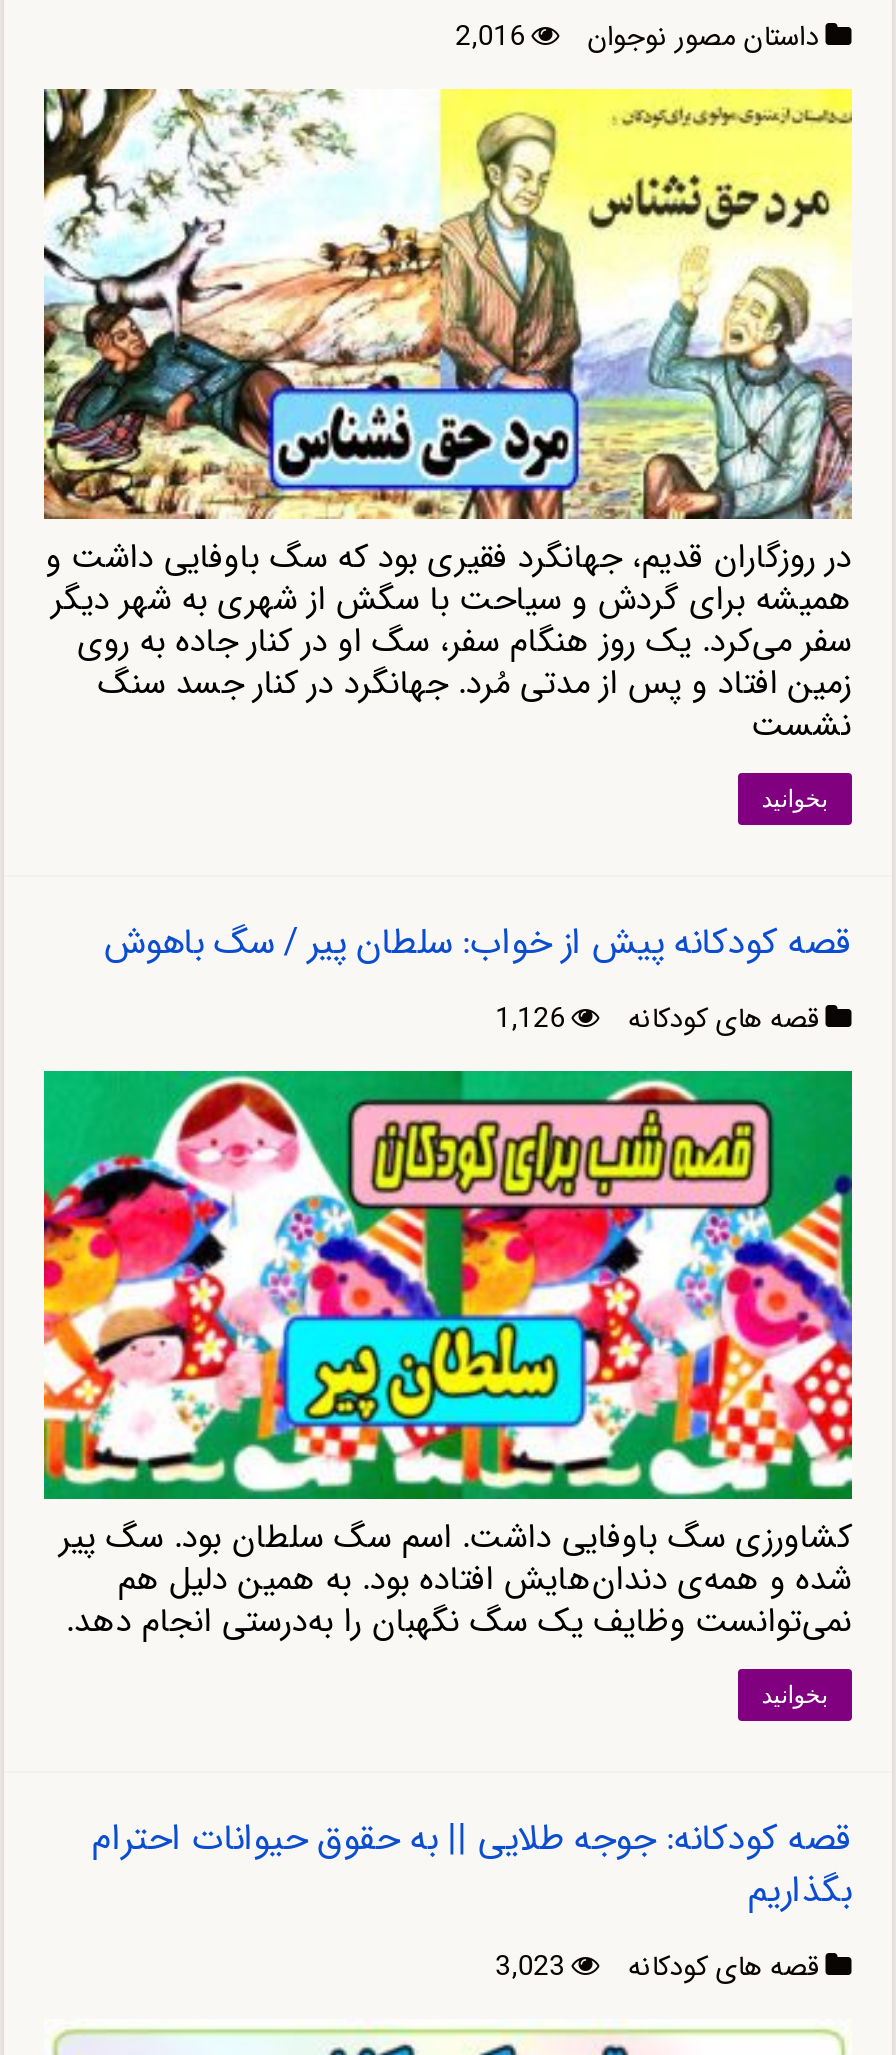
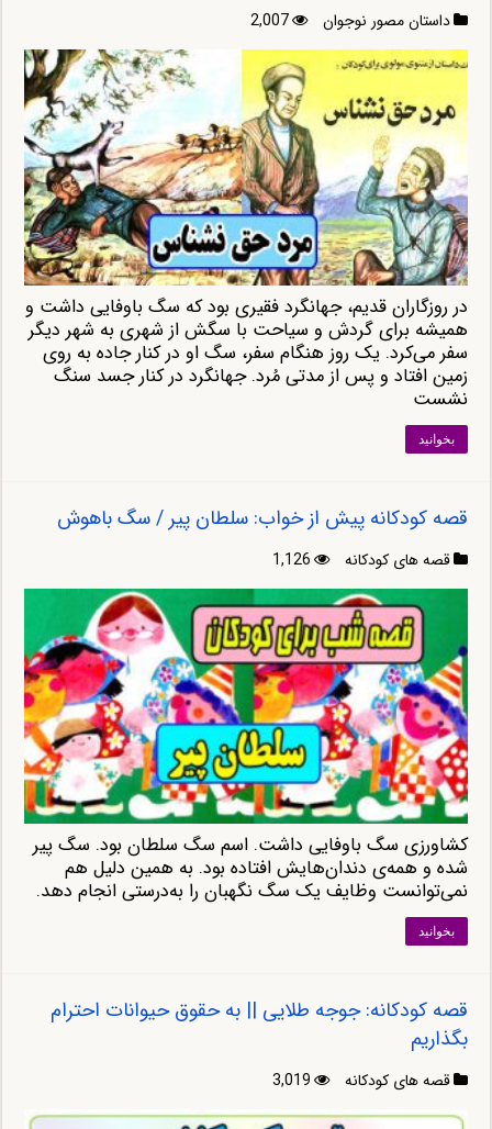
[456,15,820,59] داستان مصور نوجوان 2,016 -> [250,9,450,33] داستان مصور نوجوان 2,007
[496,1946,820,1990] قصه های کودکانه 3,023 -> [272,1069,450,1093] قصه های کودکانه 3,019

